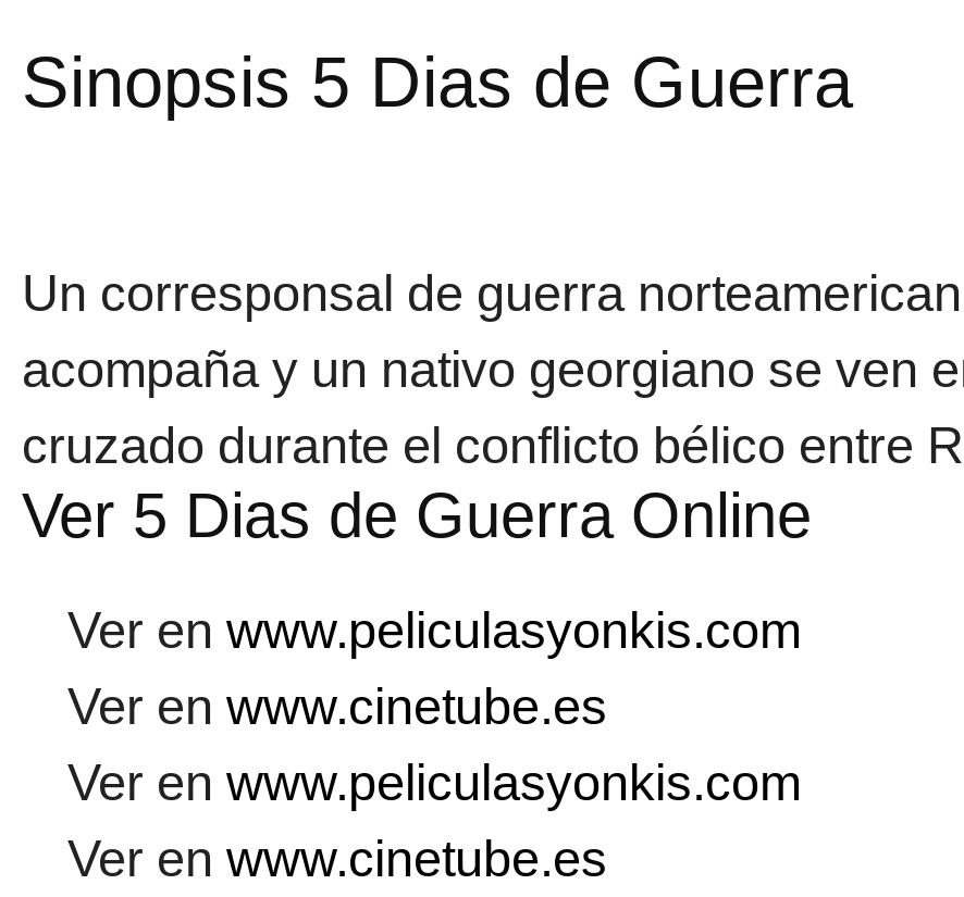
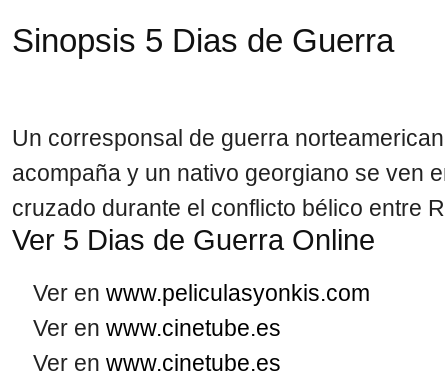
[67,754,801,811] Ver en www.peliculasyonkis.com -> none

